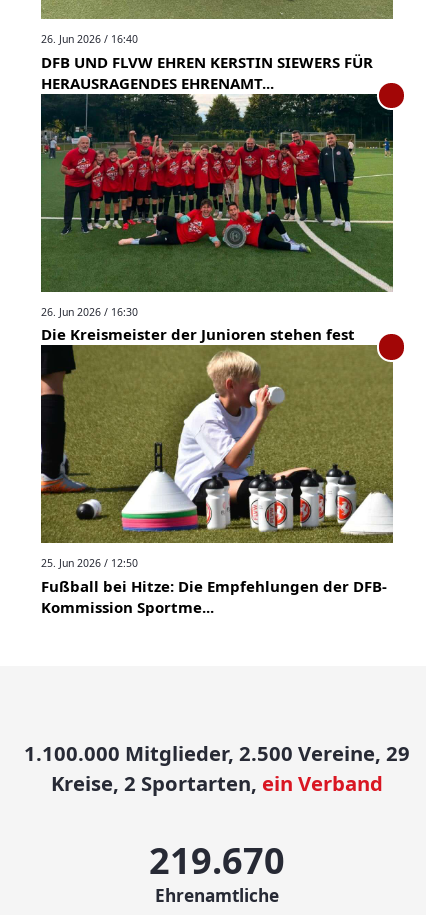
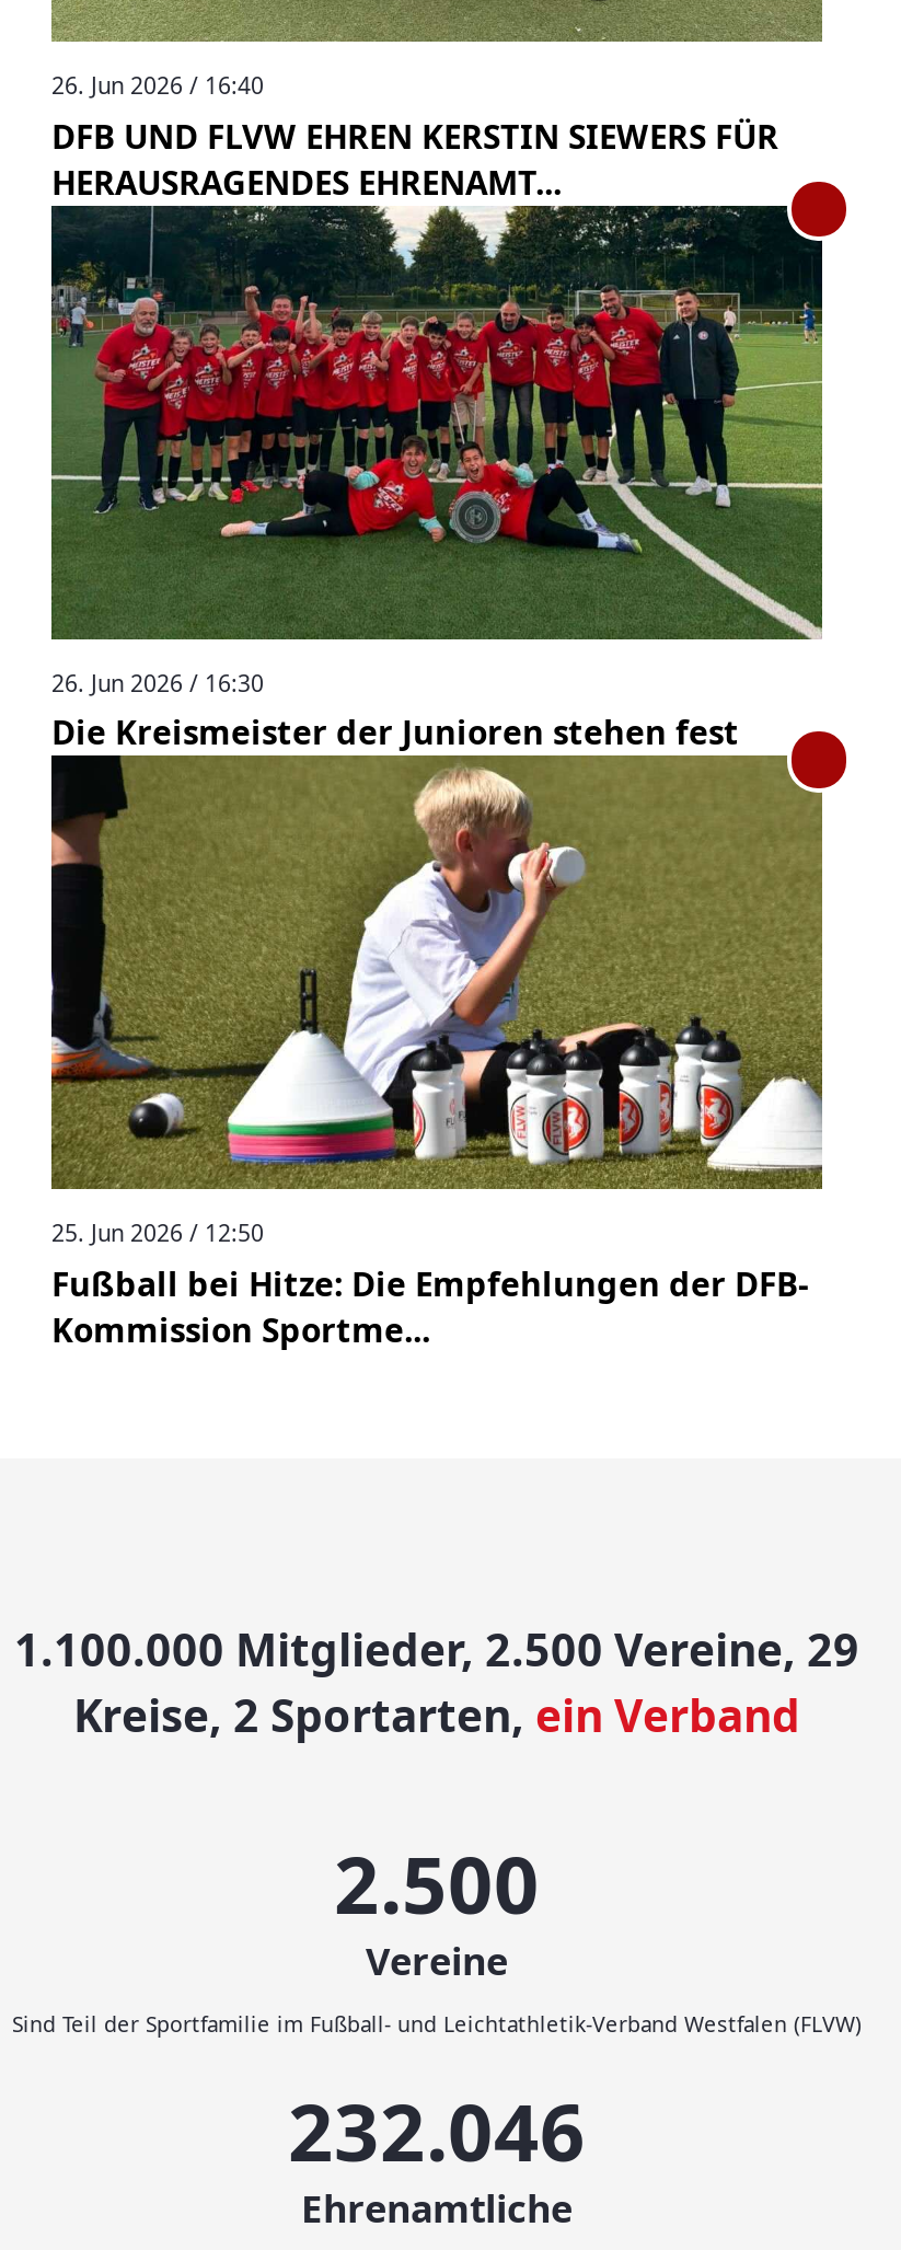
none -> [12,1830,862,2038] 2.500 | Vereine | Sind Teil der Sportfamilie im Fußball- und Leichtathletik-Verband Westfalen (FLVW)

